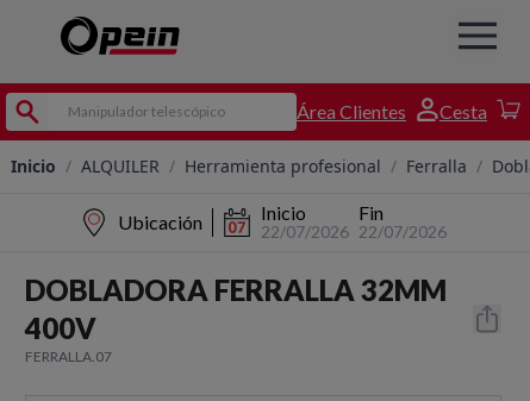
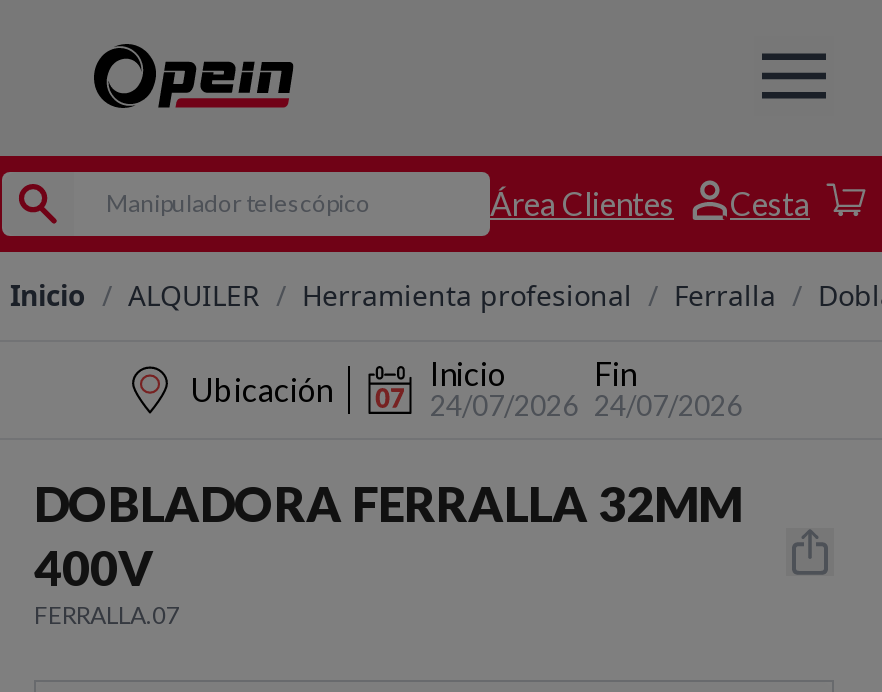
[261,221,349,242] 22/07/2026 -> [430,388,578,422] 24/07/2026
[358,221,447,242] 22/07/2026 -> [594,388,742,422] 24/07/2026

